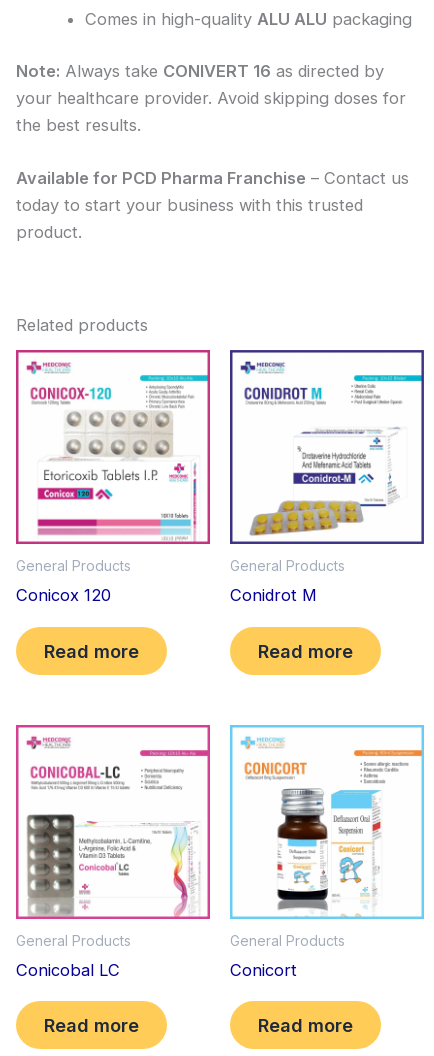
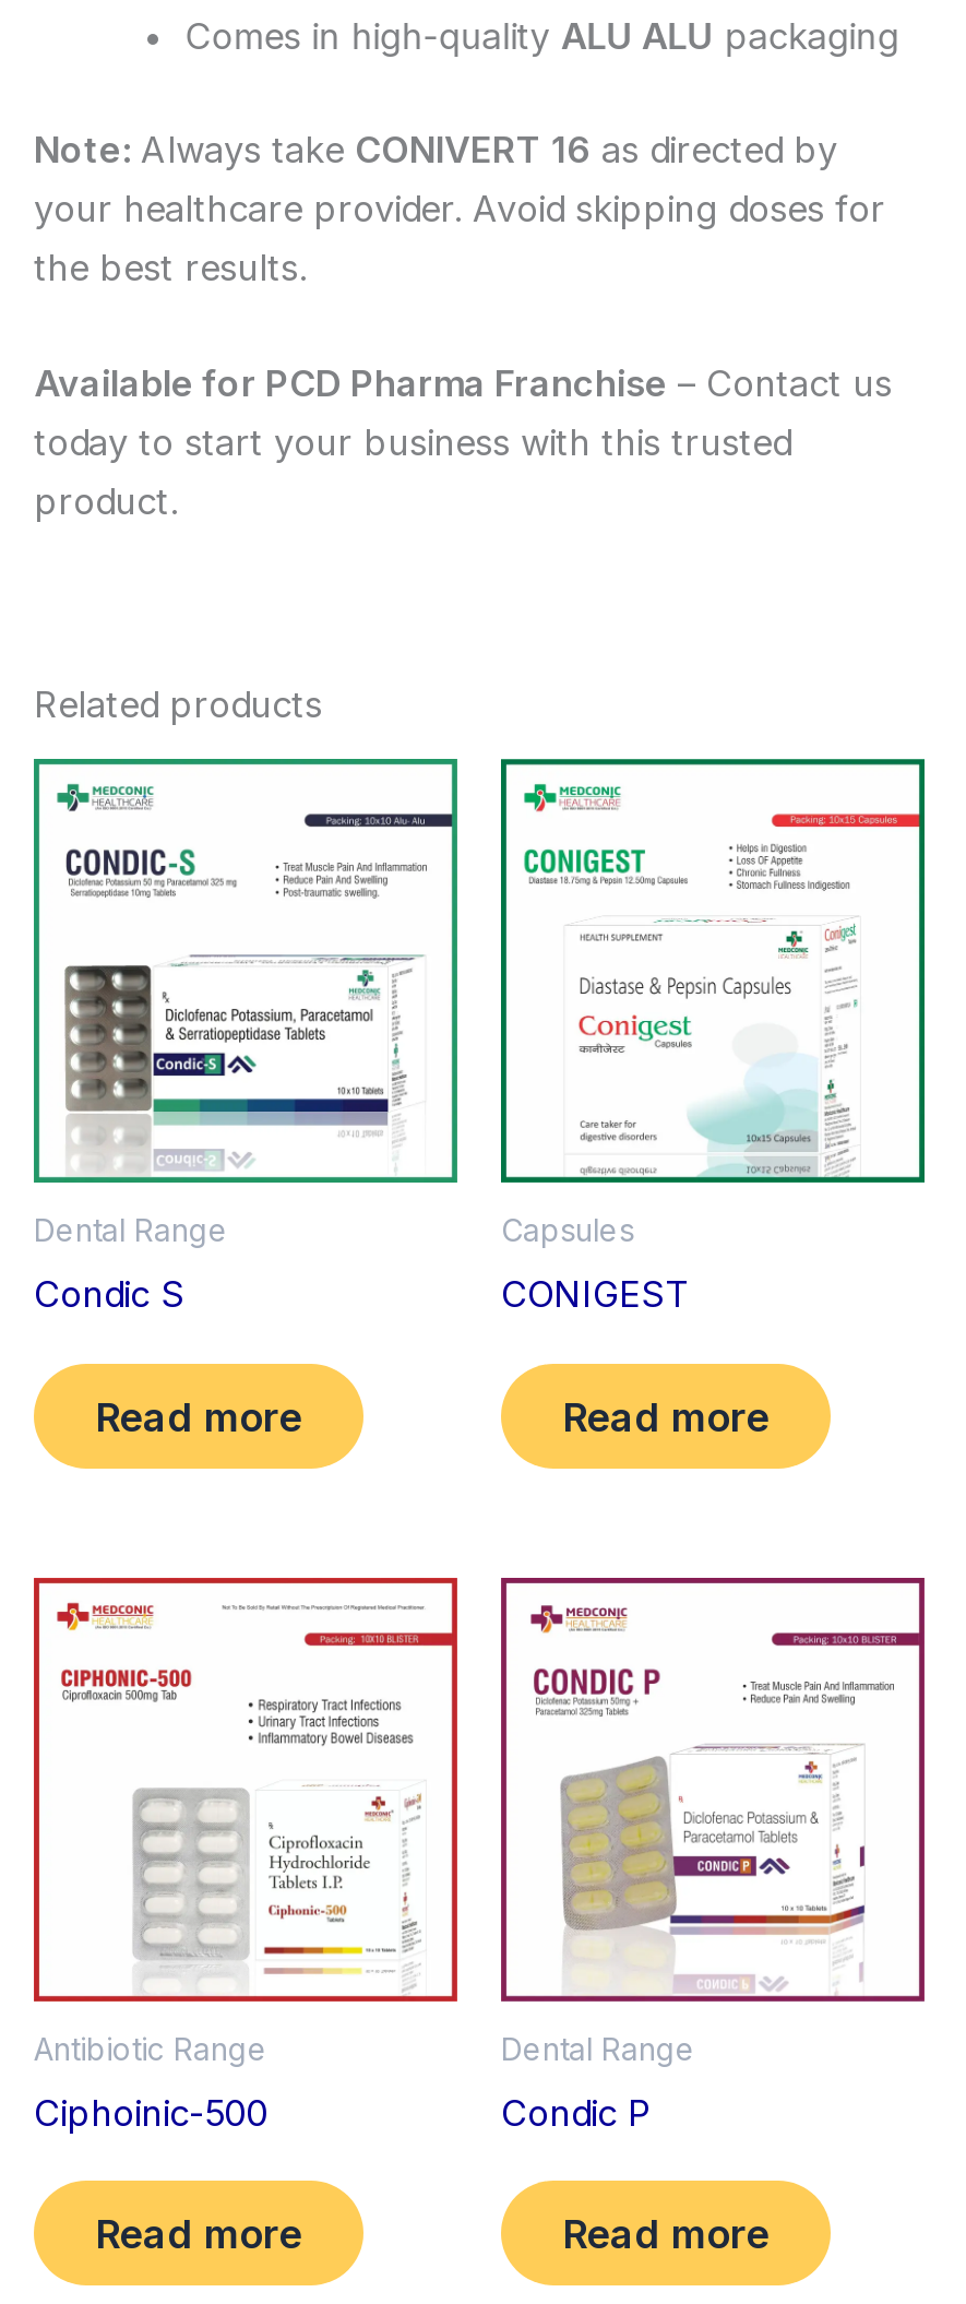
[15,349,211,574] [image] | General Products -> [32,757,460,1249] [image] | Dental Range
[230,350,425,574] [image] | General Products -> [501,757,927,1249] [image] | Capsules
[16,585,111,605] Conicox 120 -> [34,1273,184,1316] Condic S
[230,585,317,605] Conidrot M -> [501,1273,689,1317] CONIGEST
[15,724,211,949] [image] | General Products -> [32,1576,460,2067] [image] | Antibiotic Range
[229,724,425,949] [image] | General Products -> [499,1576,927,2067] [image] | Dental Range
[16,960,120,980] Conicobal LC -> [34,2091,267,2135] Ciphoinic-500
[230,960,297,980] Conicort -> [501,2091,652,2135] Condic P

